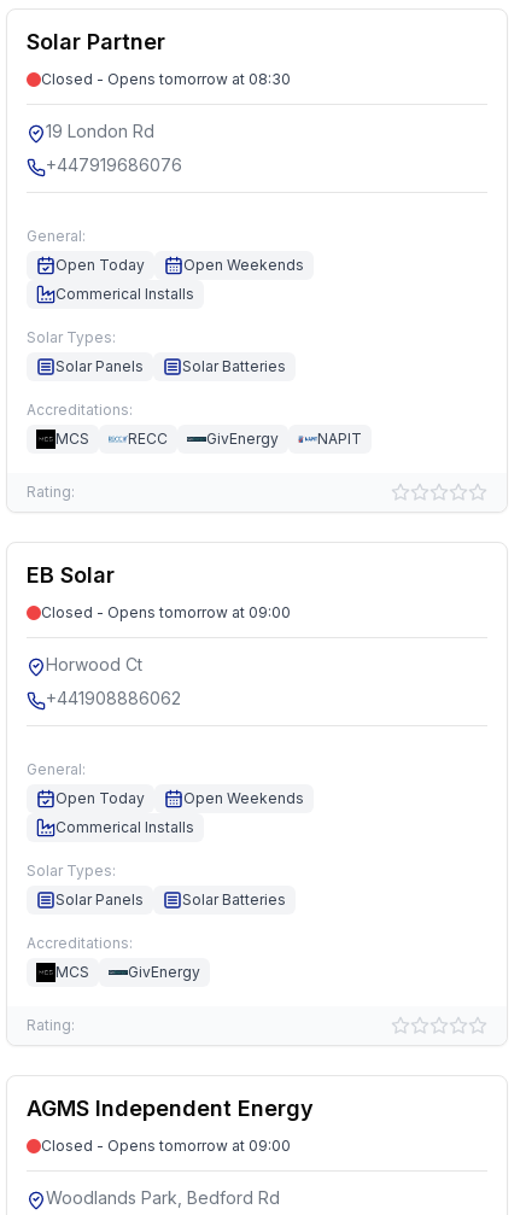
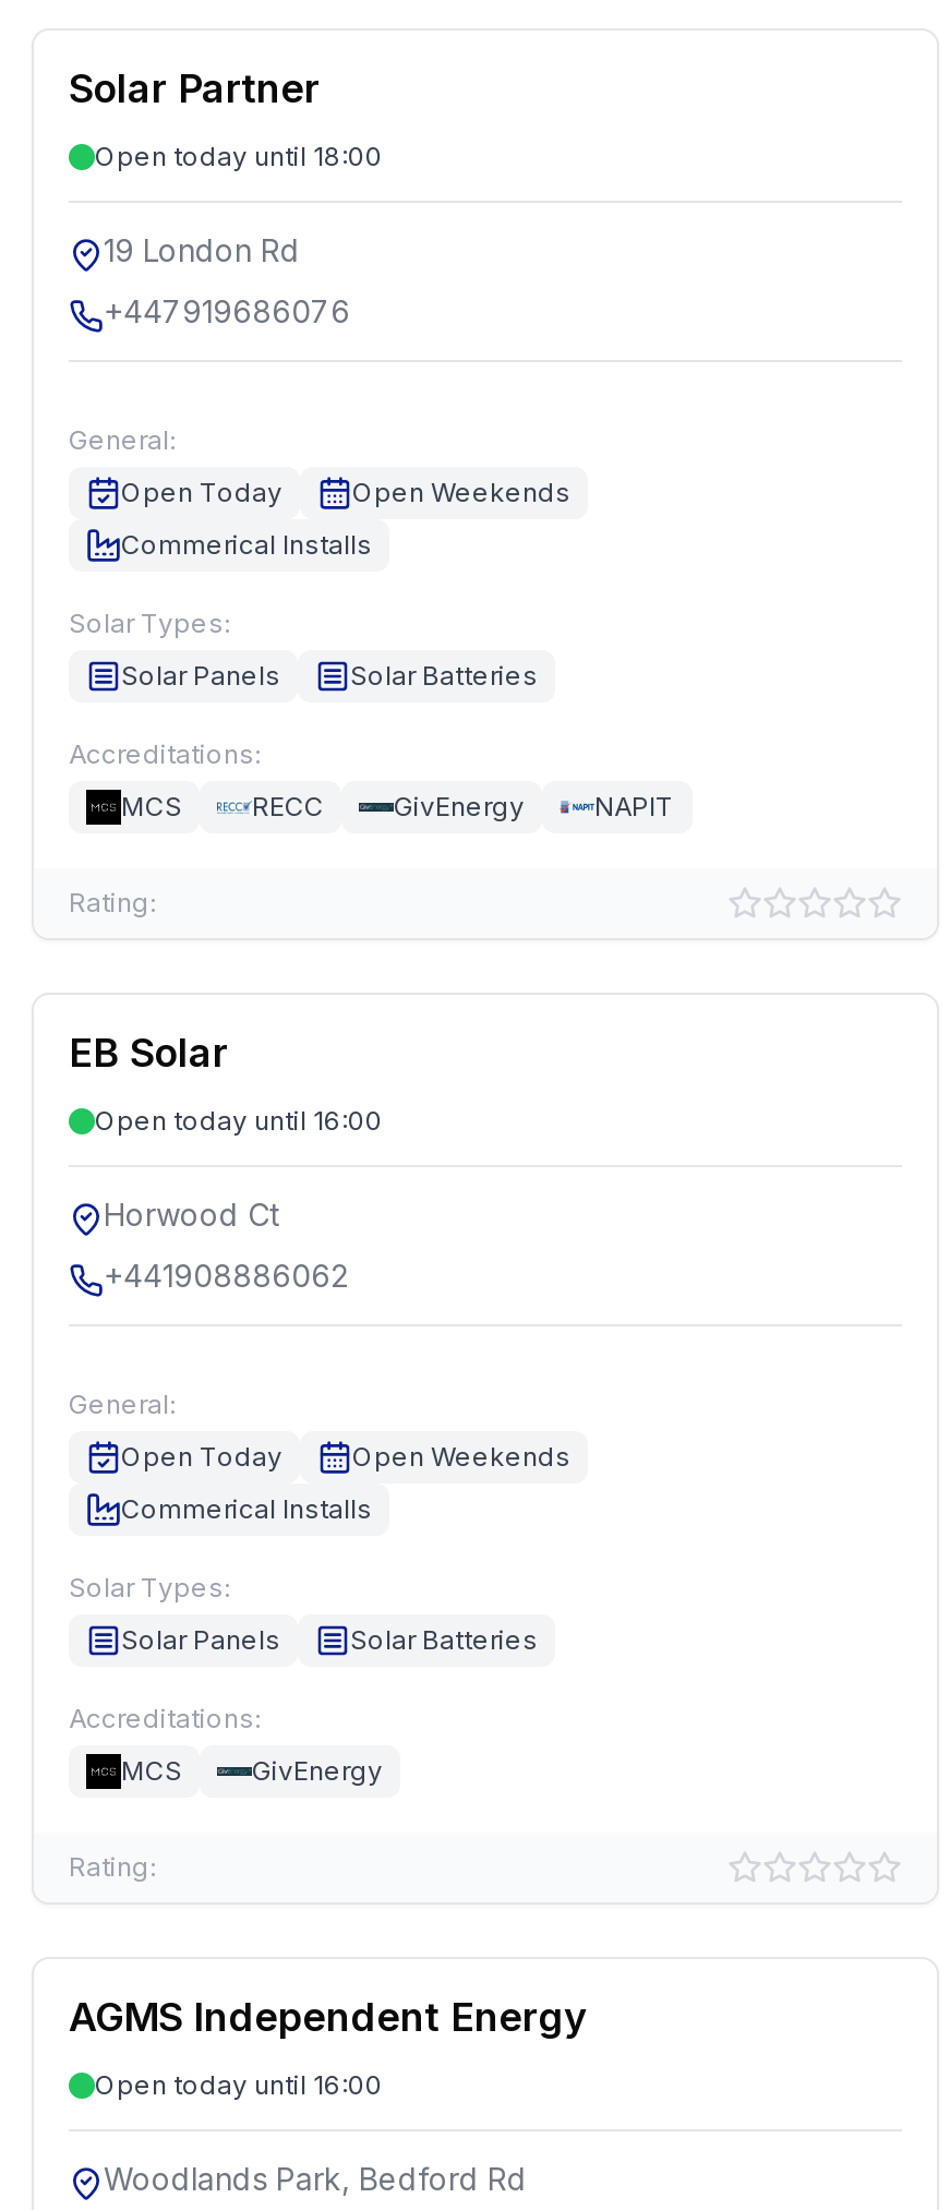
[41,70,291,88] Closed - Opens tomorrow at 08:30 -> [95,140,383,172] Open today until 18:00
[41,603,291,621] Closed - Opens tomorrow at 09:00 -> [95,1104,383,1137] Open today until 16:00
[41,1137,291,1155] Closed - Opens tomorrow at 09:00 -> [95,2068,383,2101] Open today until 16:00

